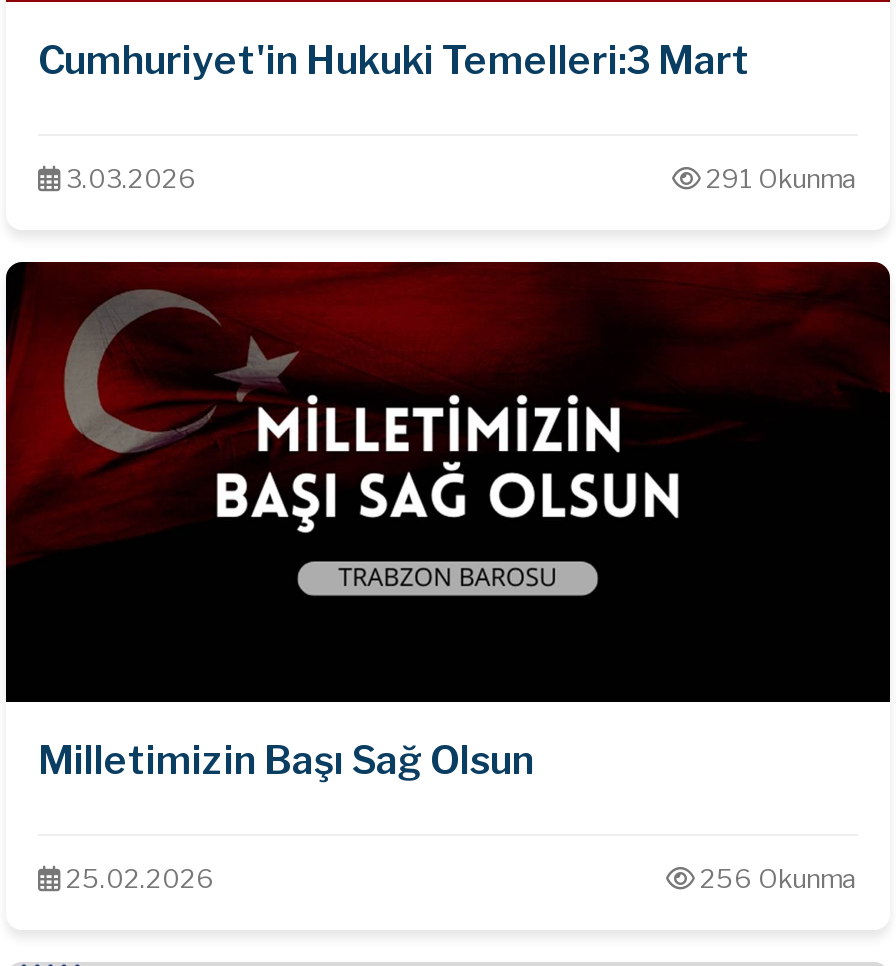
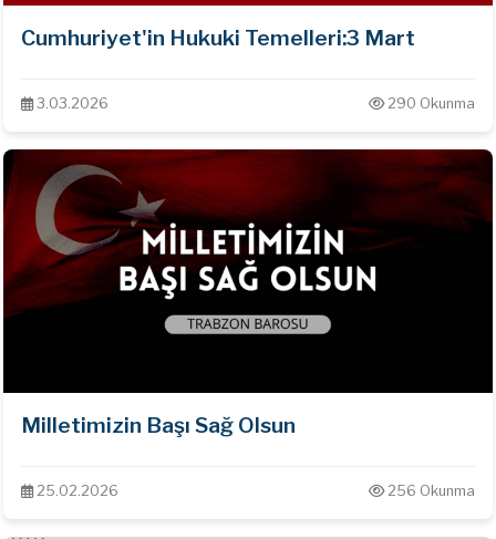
[700,164,858,194] 291 Okunma -> [384,95,475,112] 290 Okunma

